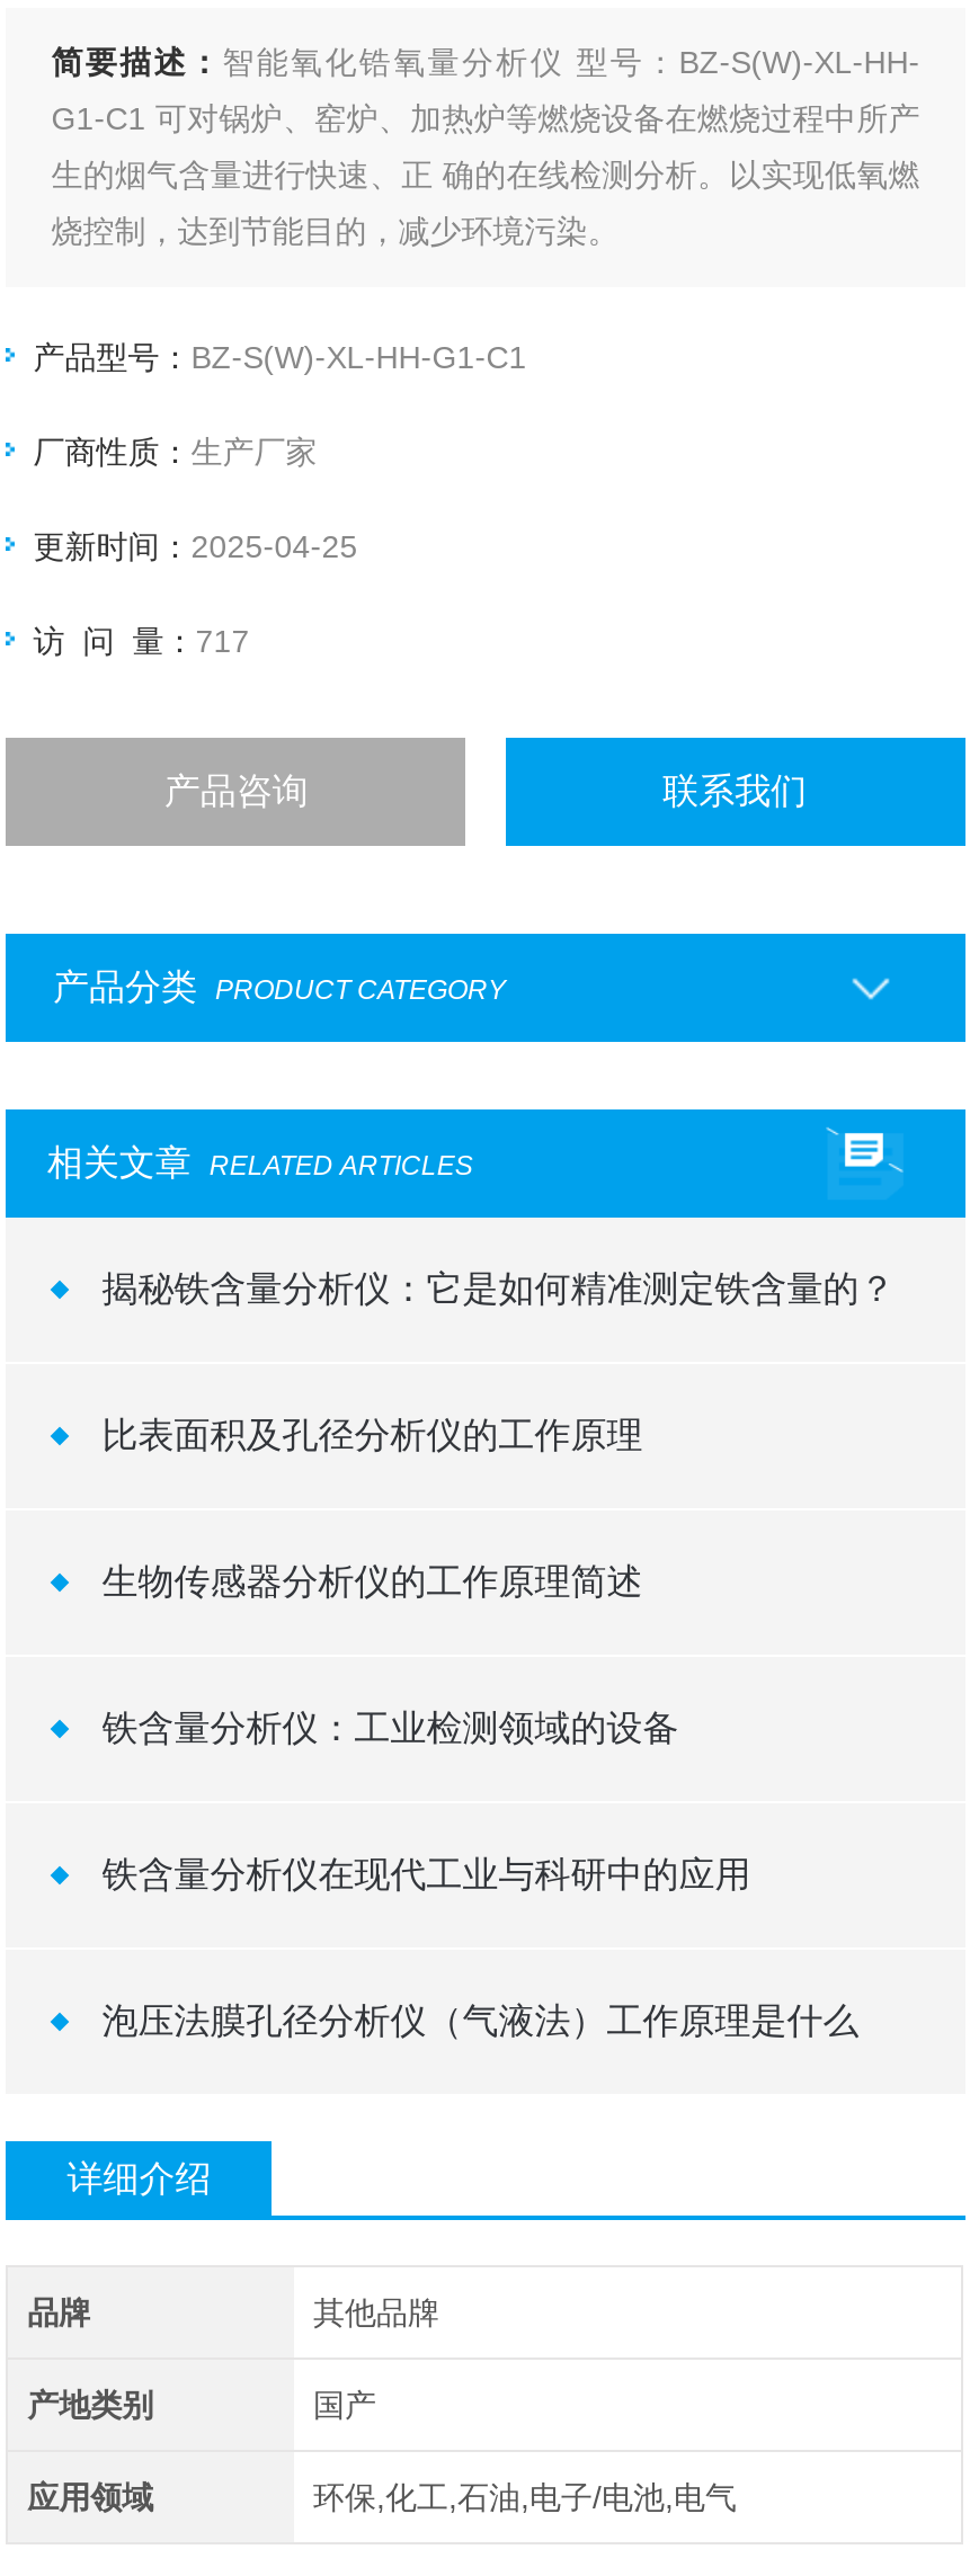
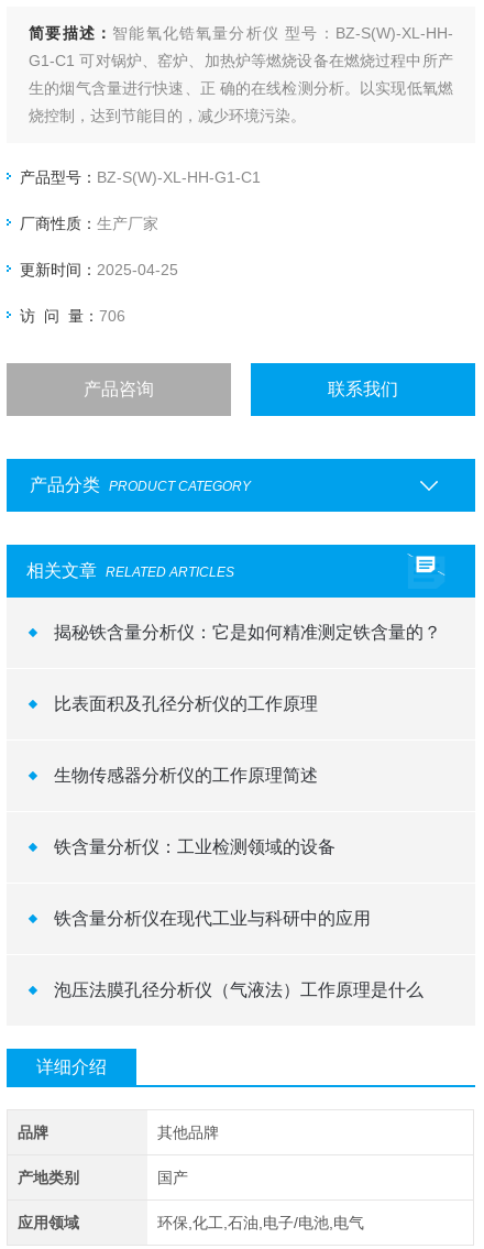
[33,623,249,659] 访 问 量：717 -> [20,307,126,325] 访 问 量：706

